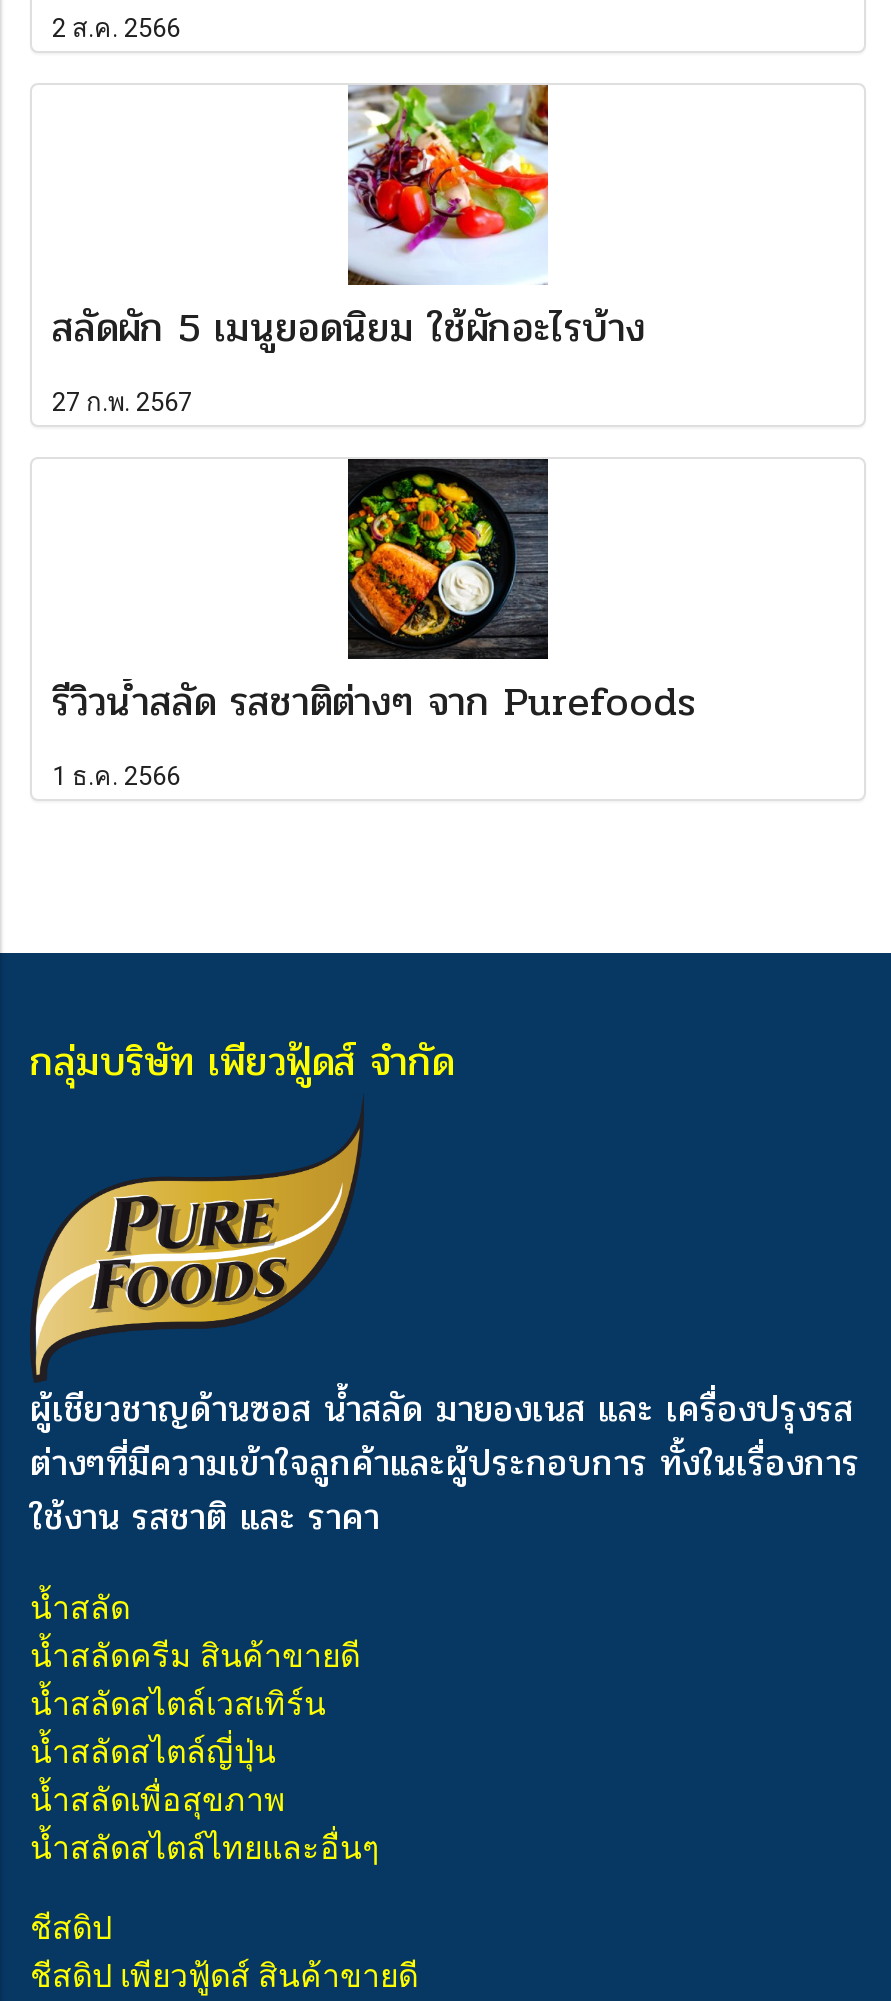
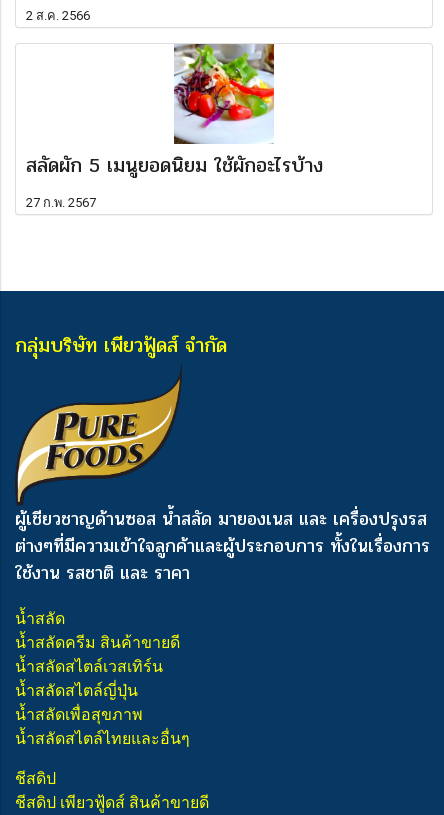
[52,457,698,790] [image] | รีวิวน้ำสลัด รสชาติต่างๆ จาก Purefoods | 1 ธ.ค. 2566 -> none

